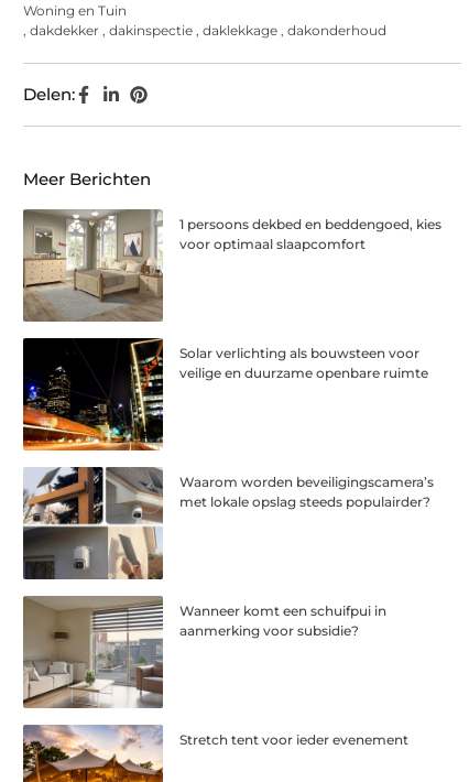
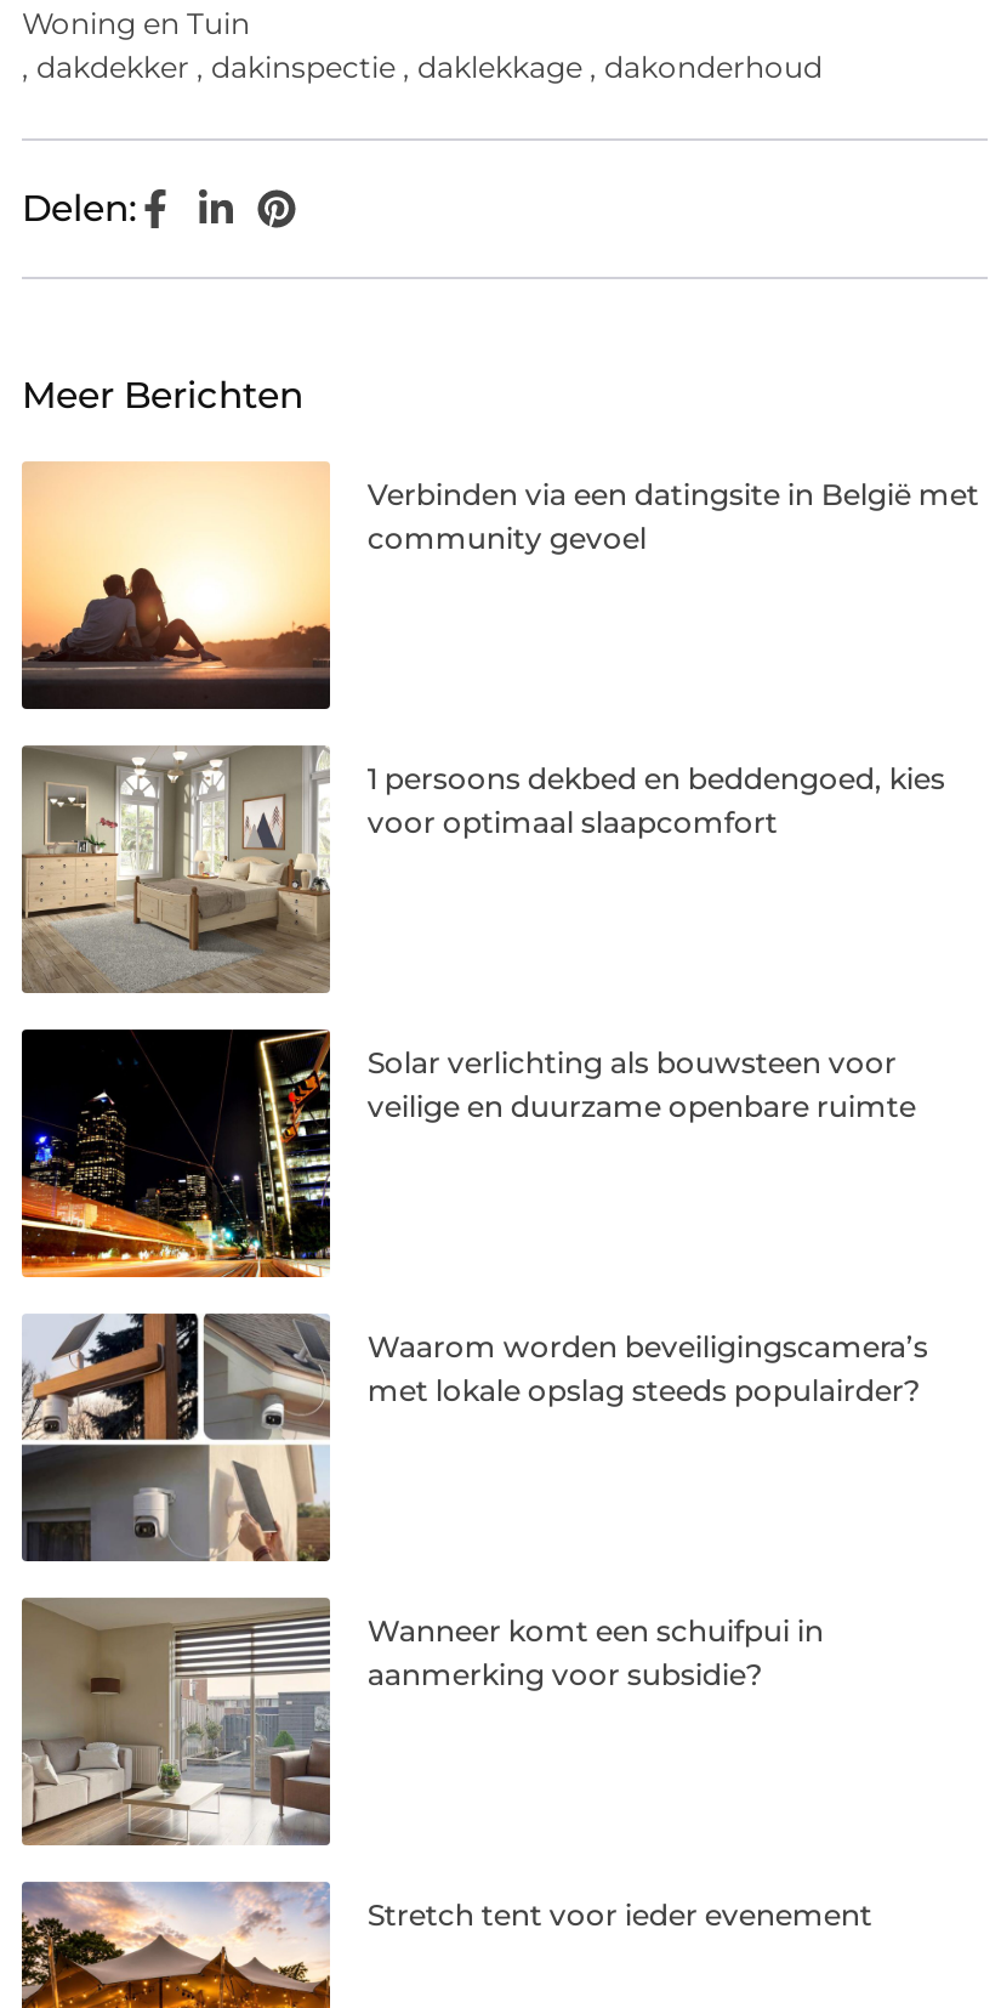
none -> [19,461,979,711] [image] | Verbinden via een datingsite in België met | community gevoel

